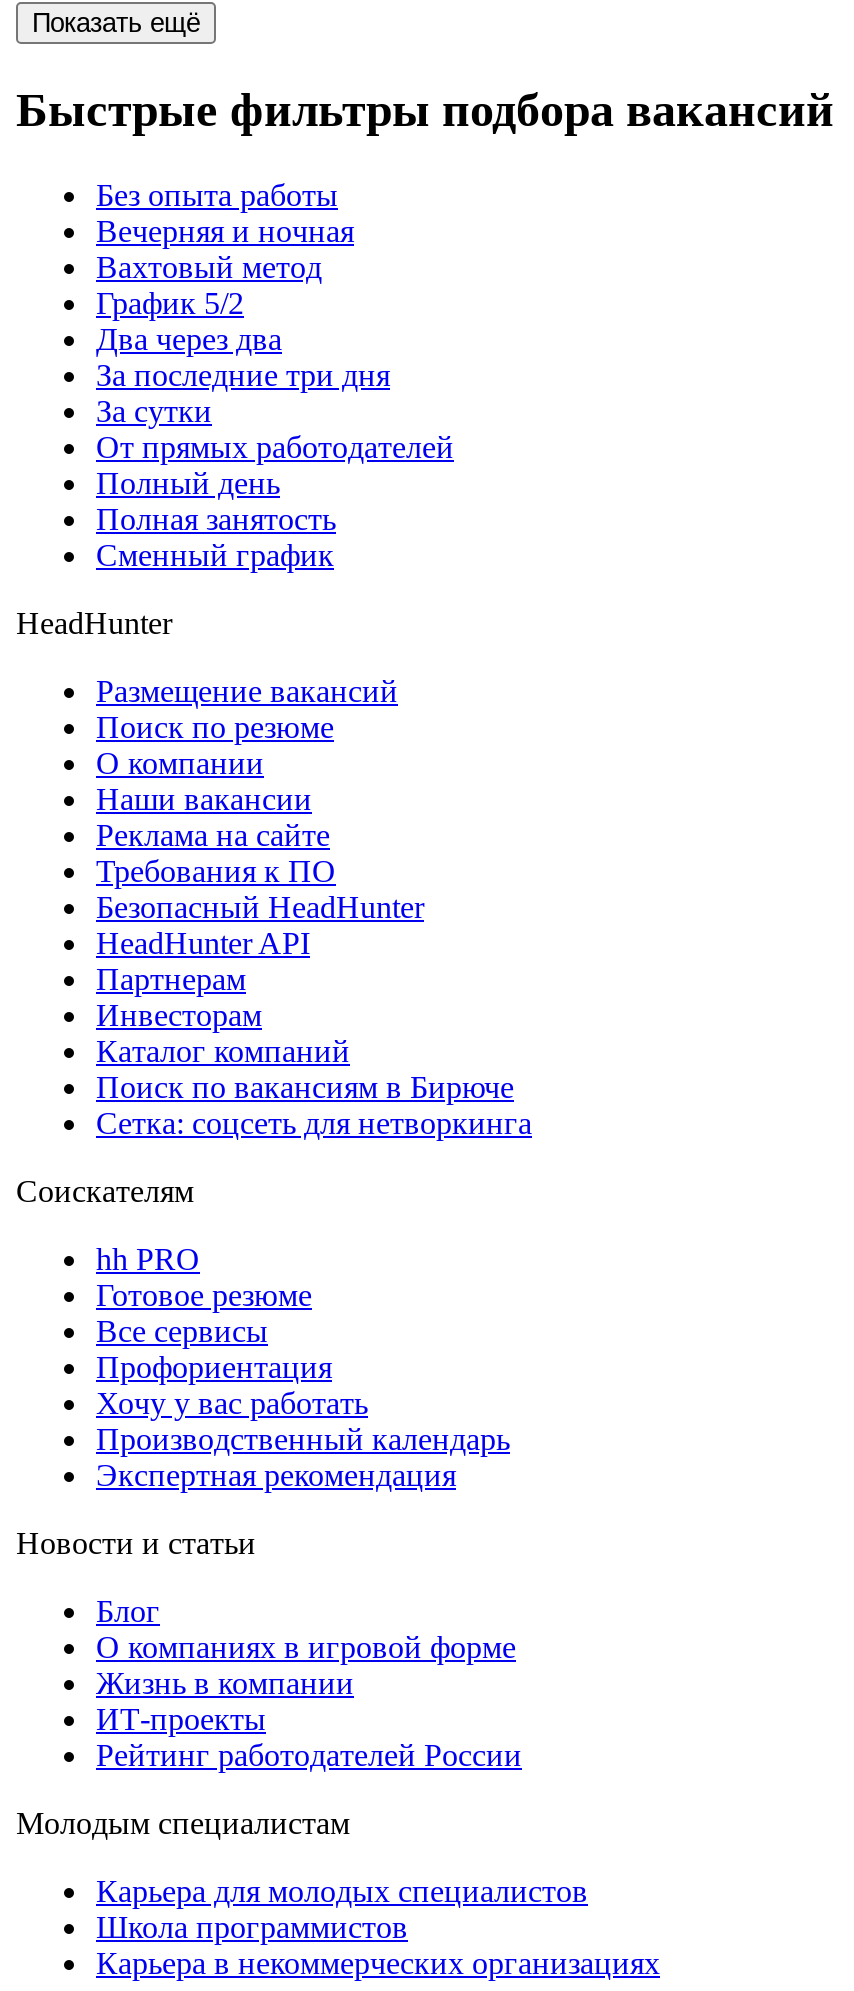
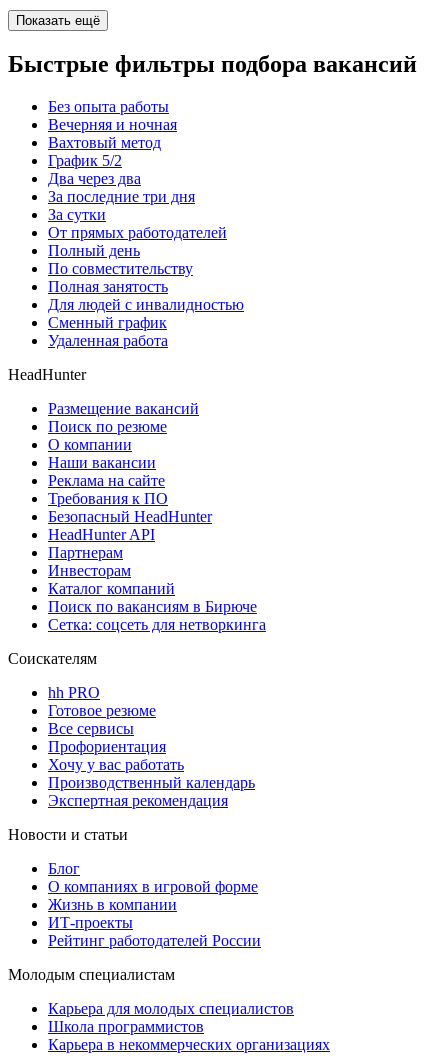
none -> [48,260,193,277] По совместительству
none -> [48,296,244,313] Для людей с инвалидностью
none -> [48,332,168,349] Удаленная работа

